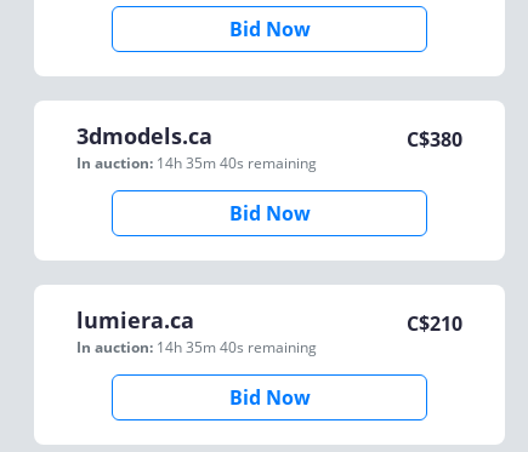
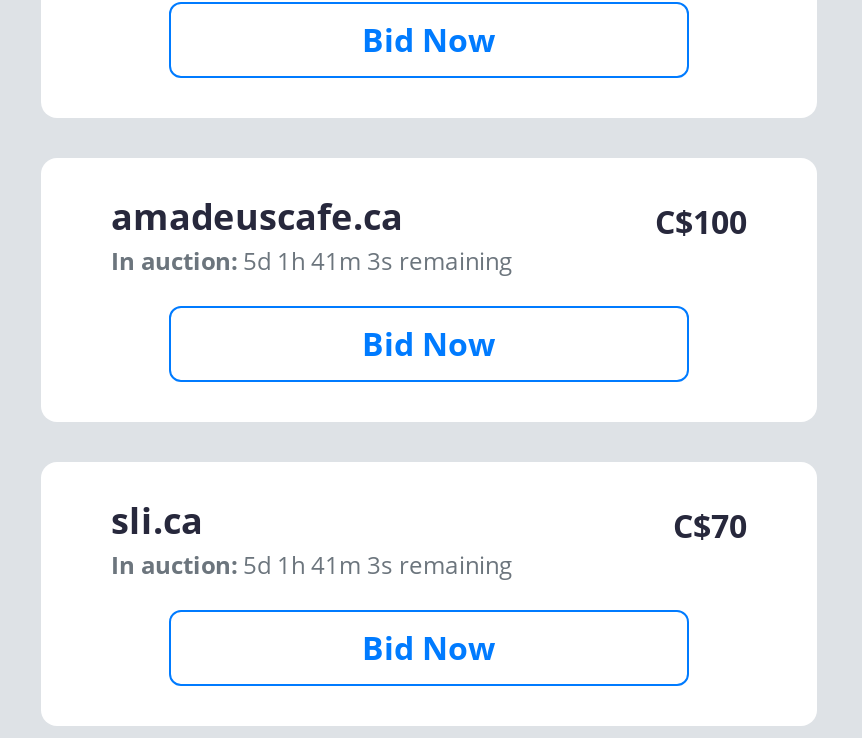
[76,121,317,173] 3dmodels.ca | In auction: 14h 35m 40s remaining -> [111,192,513,278] amadeuscafe.ca | In auction: 5d 1h 41m 3s remaining
[407,126,462,153] C$380 -> [655,200,747,244] C$100
[76,305,317,357] lumiera.ca | In auction: 14h 35m 40s remaining -> [111,496,513,582] sli.ca | In auction: 5d 1h 41m 3s remaining
[407,310,462,337] C$210 -> [673,504,747,548] C$70

